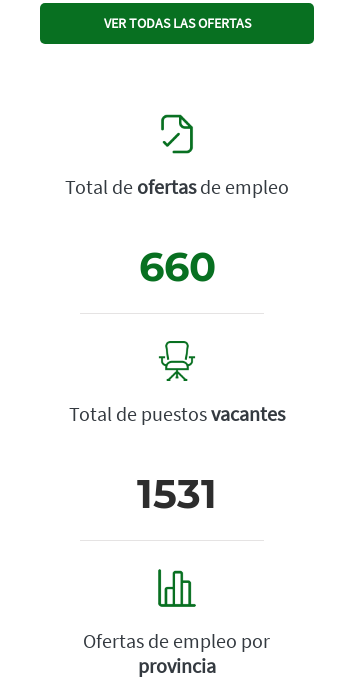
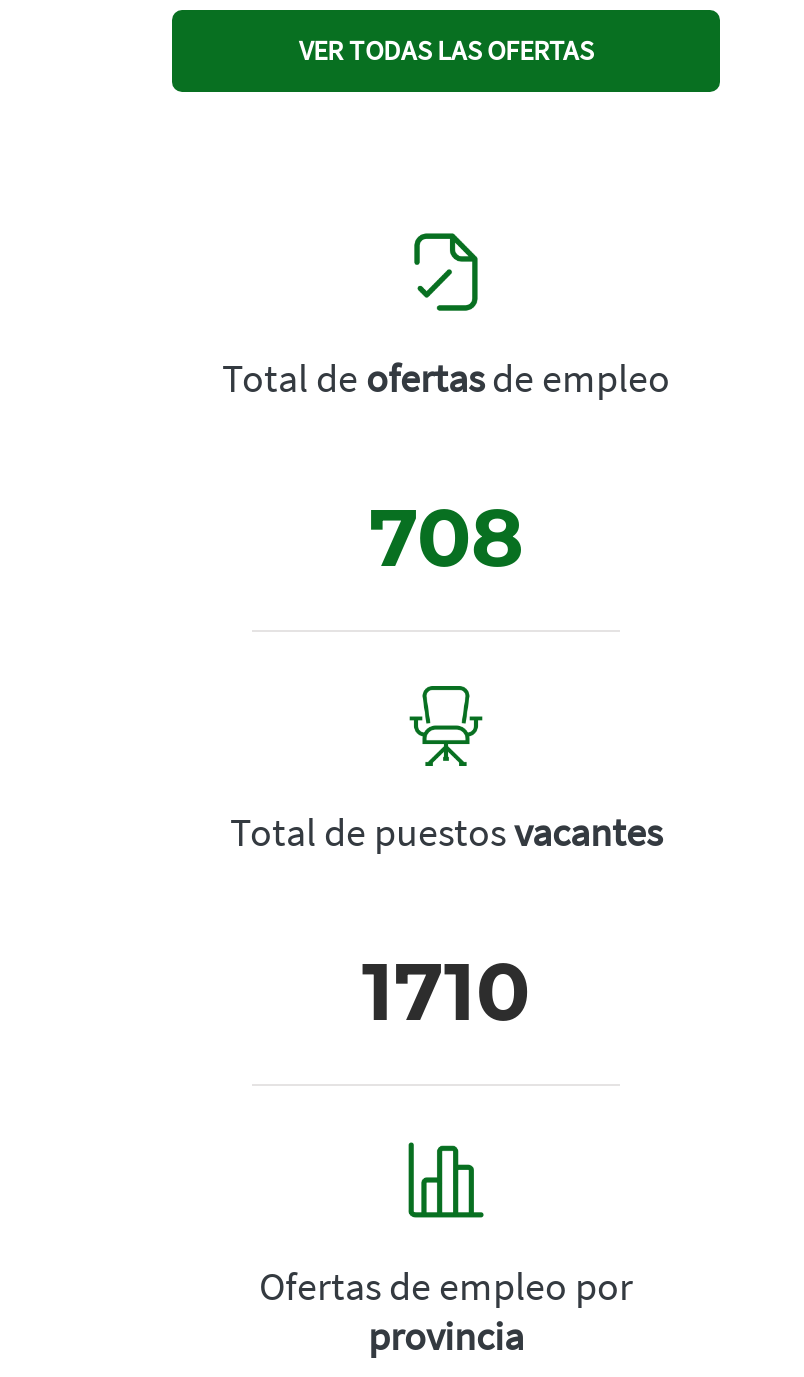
[138,242,215,291] 660 -> [369,488,523,586] 708
[137,469,217,518] 1531 -> [362,942,530,1040] 1710

